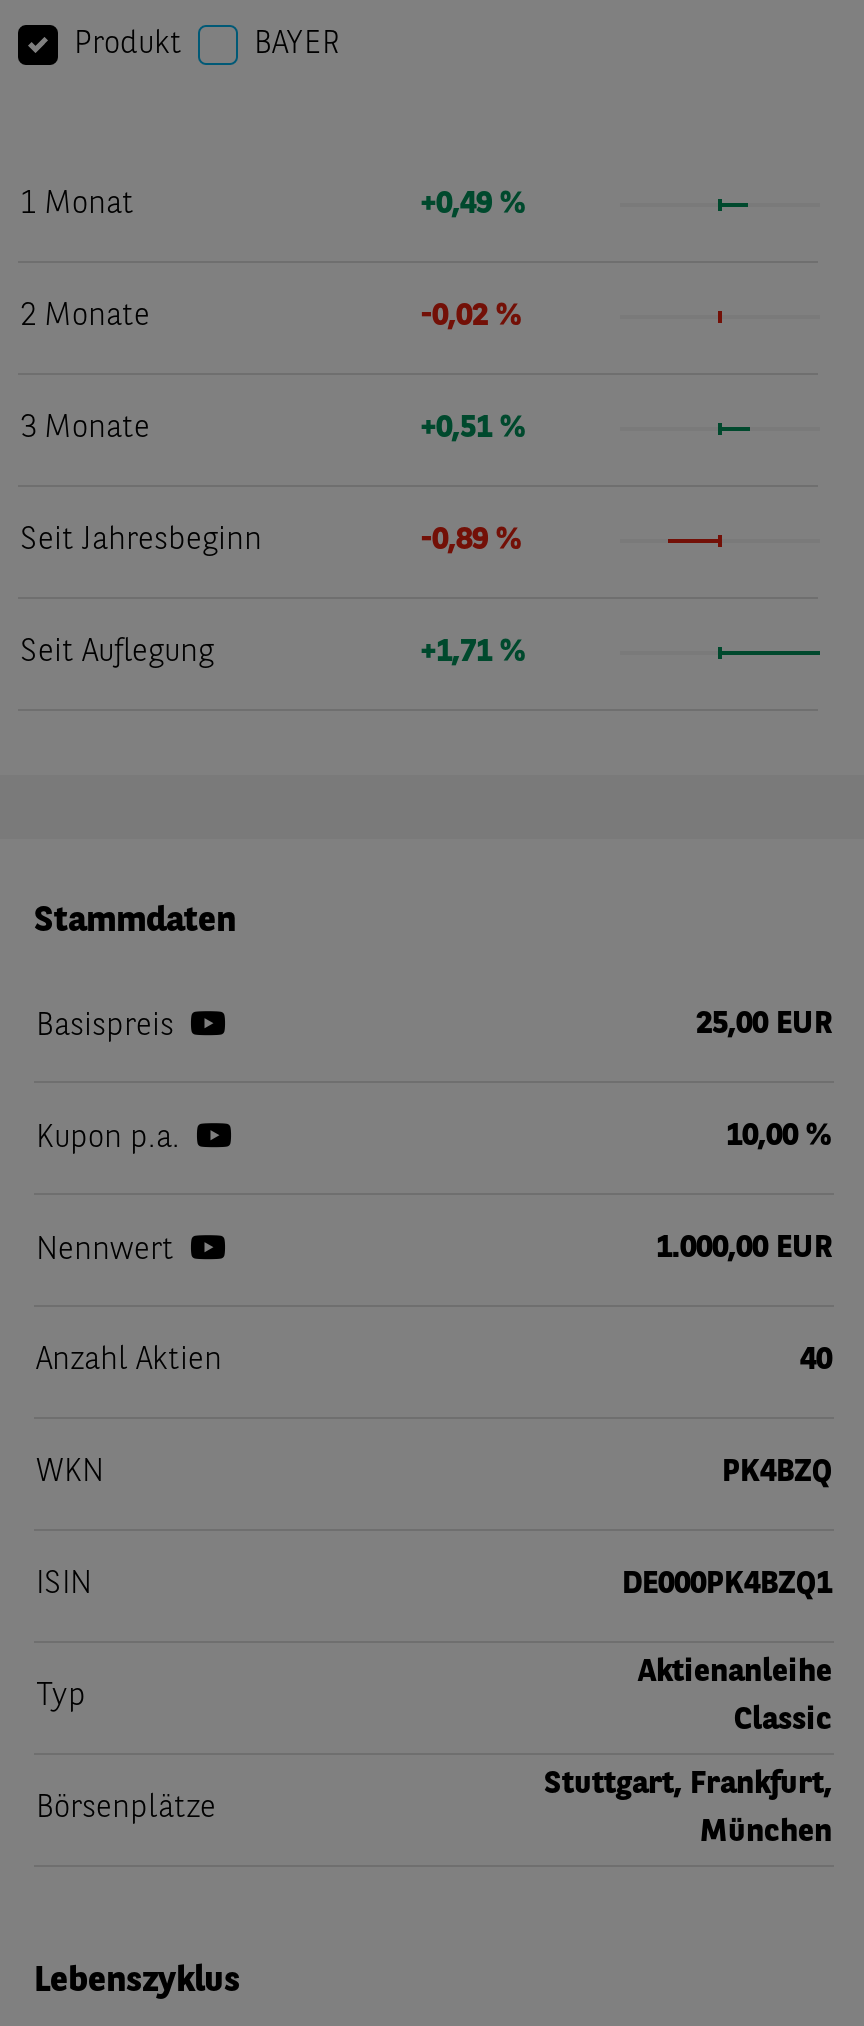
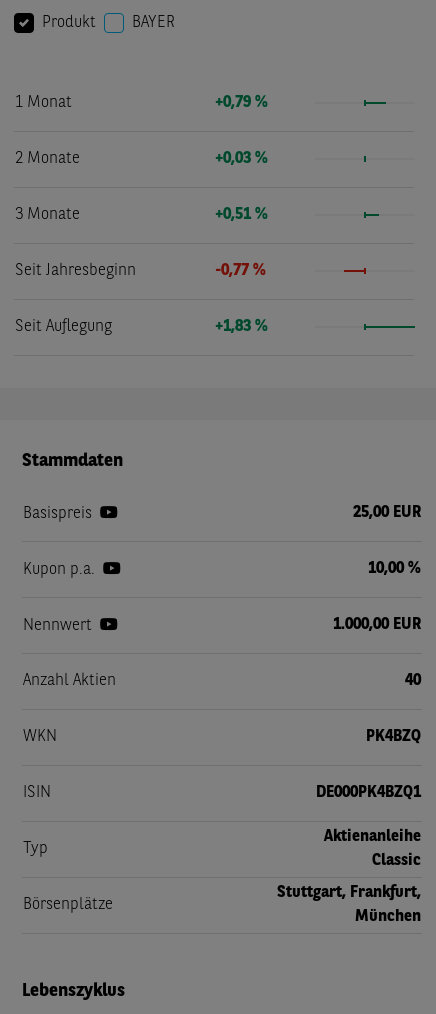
[420,188,526,220] +0,49 % -> [215,95,268,111] +0,79 %
[420,300,522,332] -0,02 % -> [215,151,268,167] +0,03 %
[420,524,522,556] -0,89 % -> [215,263,266,279] -0,77 %
[420,636,526,668] +1,71 % -> [215,319,268,335] +1,83 %

